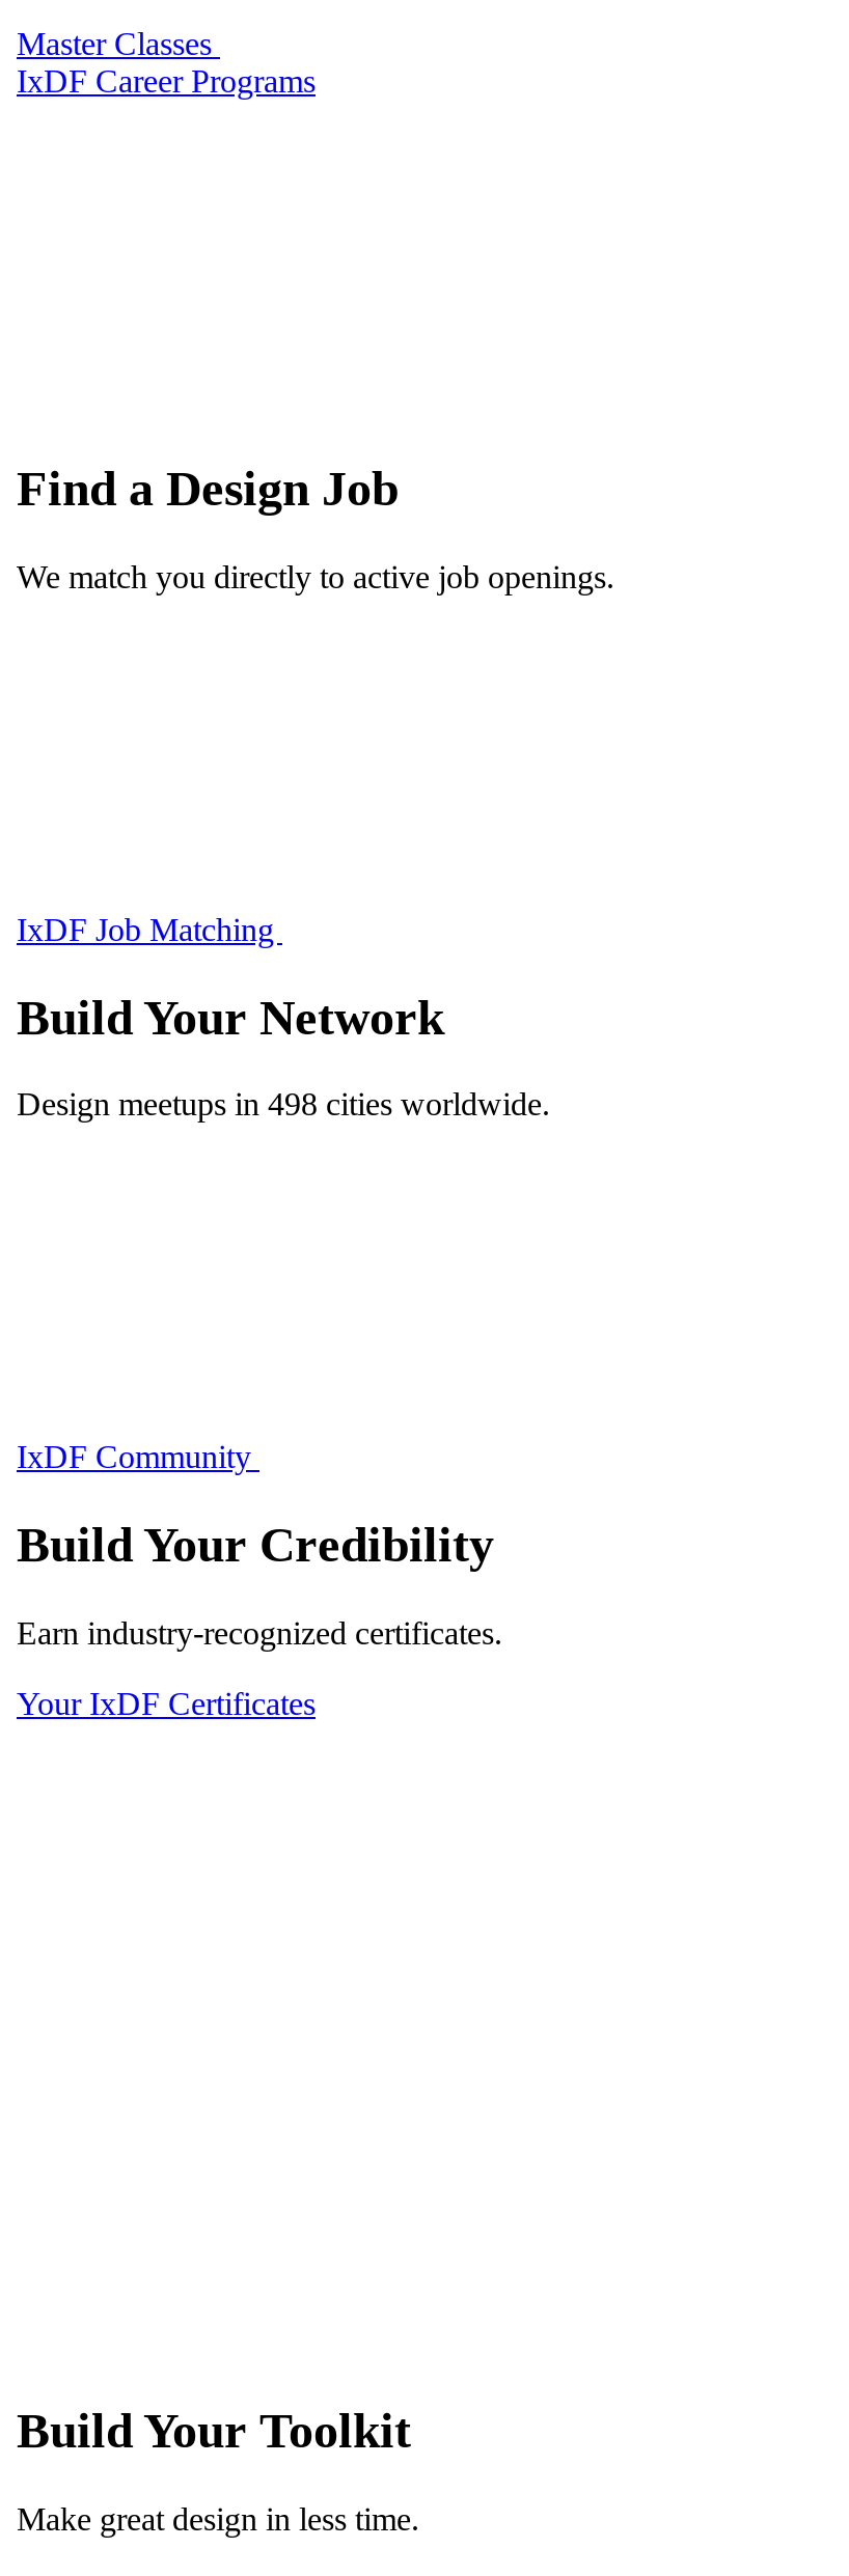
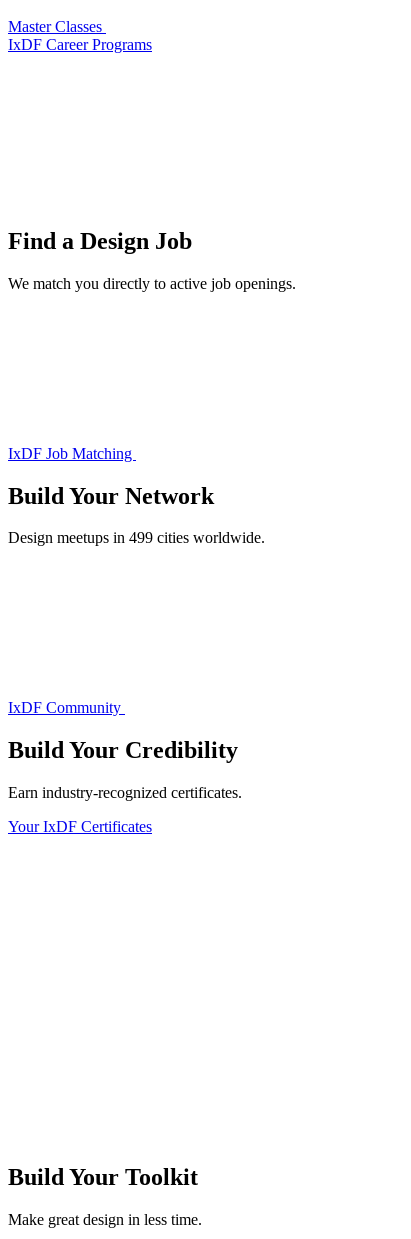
[17,1087,550,1122] Design meetups in 498 cities worldwide. -> [8,529,265,546] Design meetups in 499 cities worldwide.

